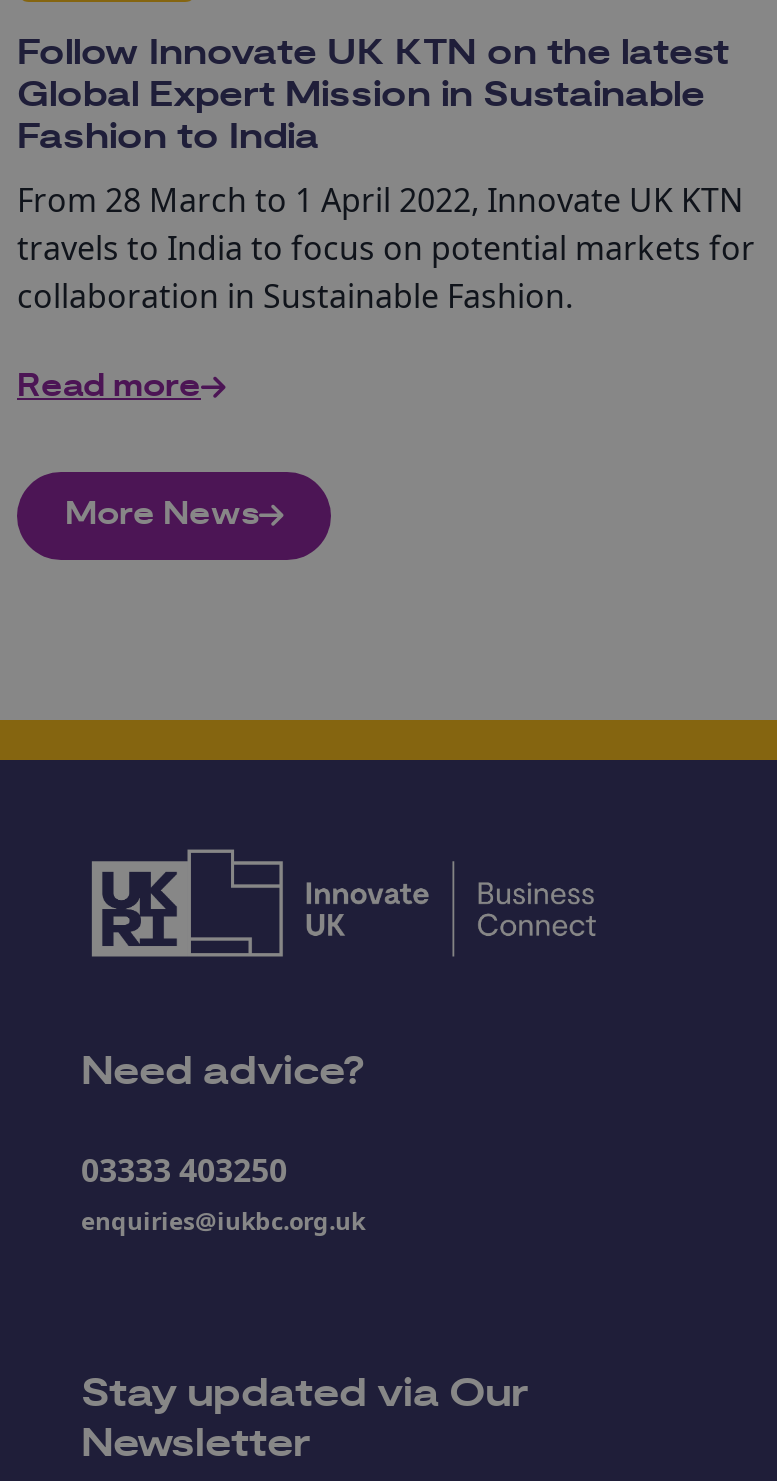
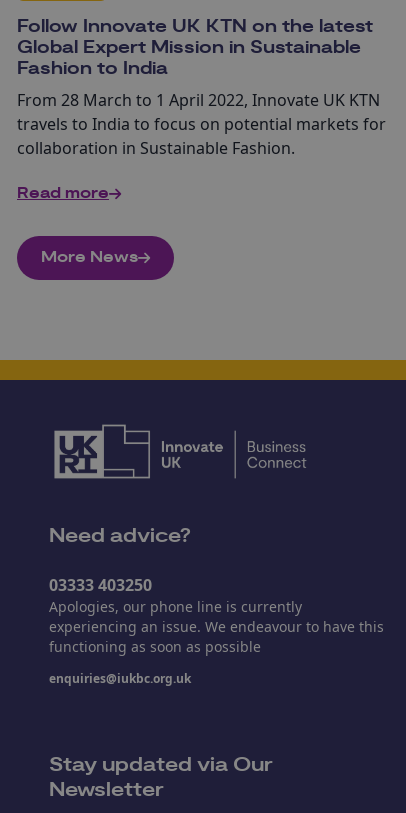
none -> [49,597,384,656] Apologies, our phone line is currently | experiencing an issue. We endeavour to have this | functioning as soon as possible

